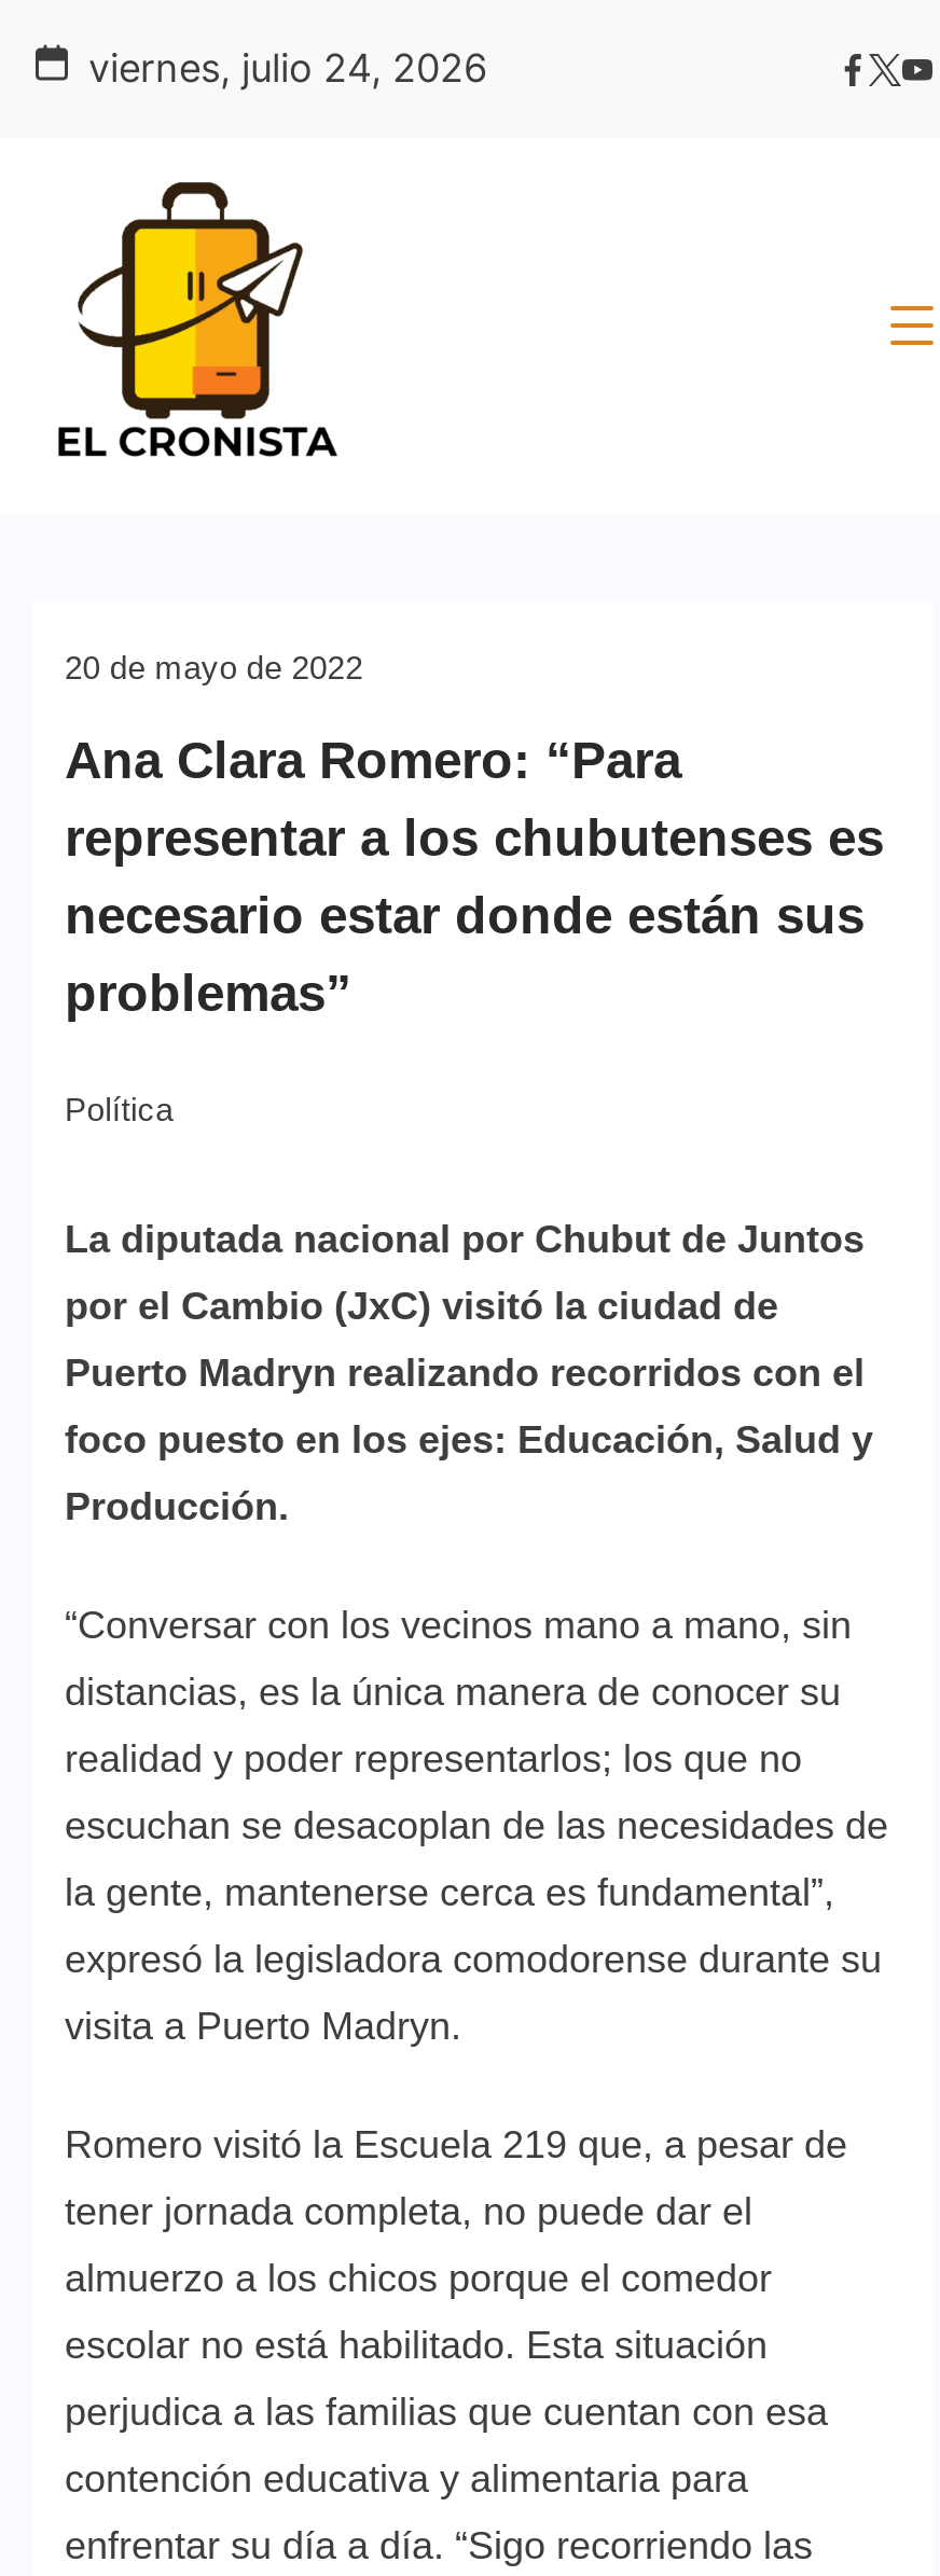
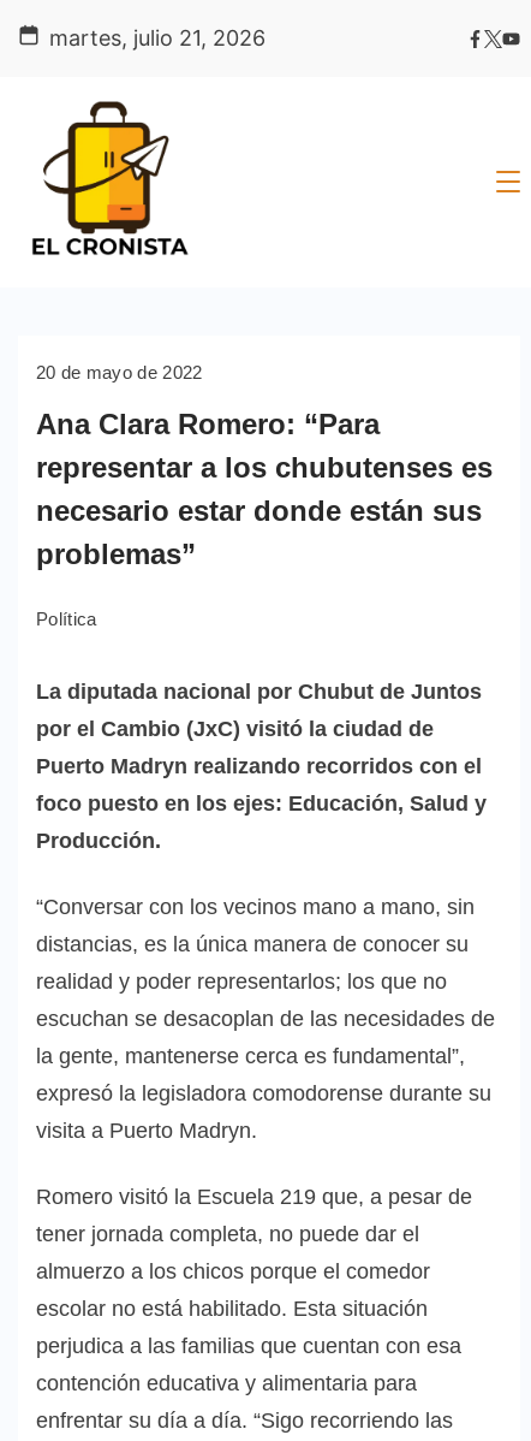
[88,45,487,91] viernes, julio 24, 2026 -> [49,25,265,51] martes, julio 21, 2026

